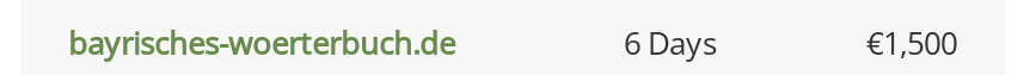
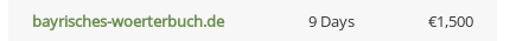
[624,21,717,64] 6 Days -> [308,11,354,32] 9 Days

